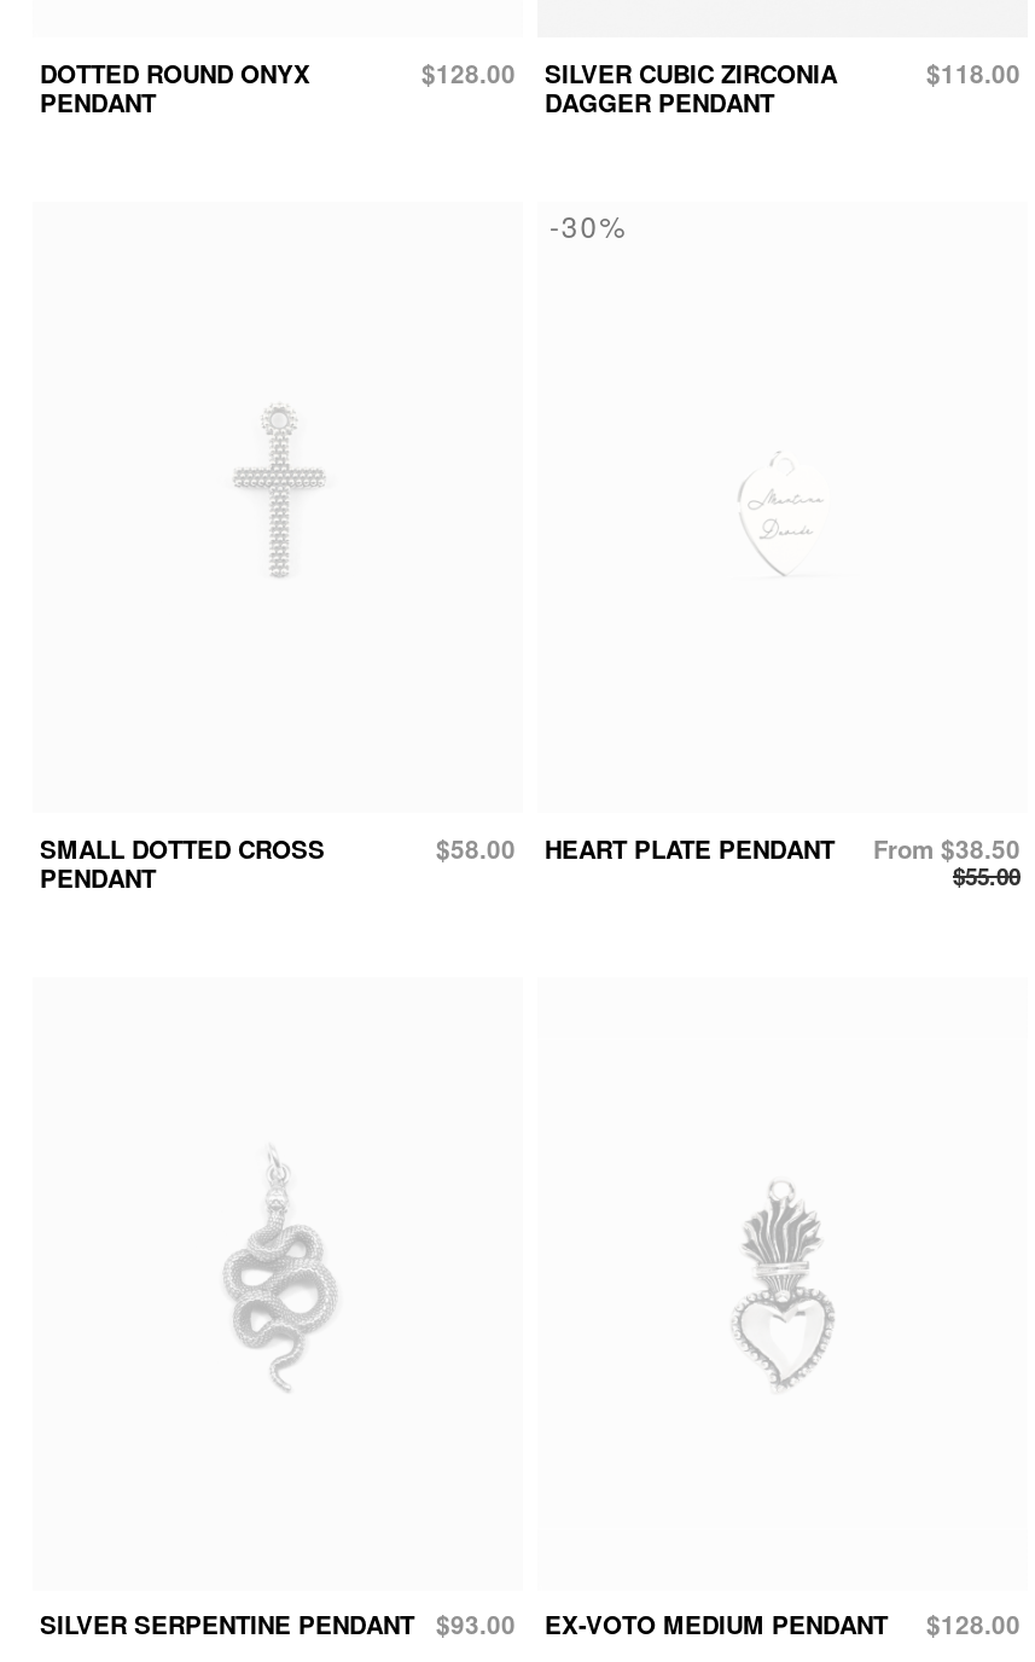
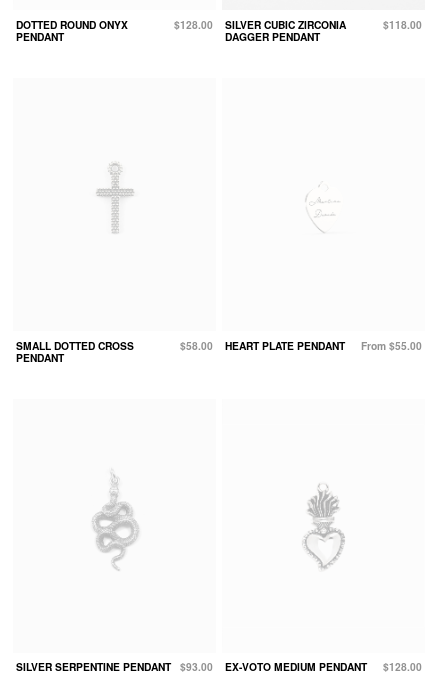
[550,203,628,244] -30% -> none
[873,830,1021,892] From $38.50 | $55.00 -> [361,338,422,353] From $55.00

